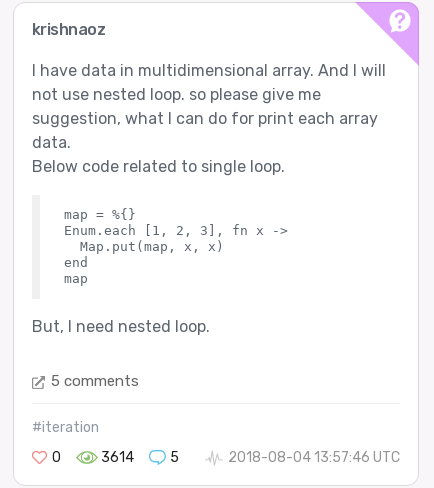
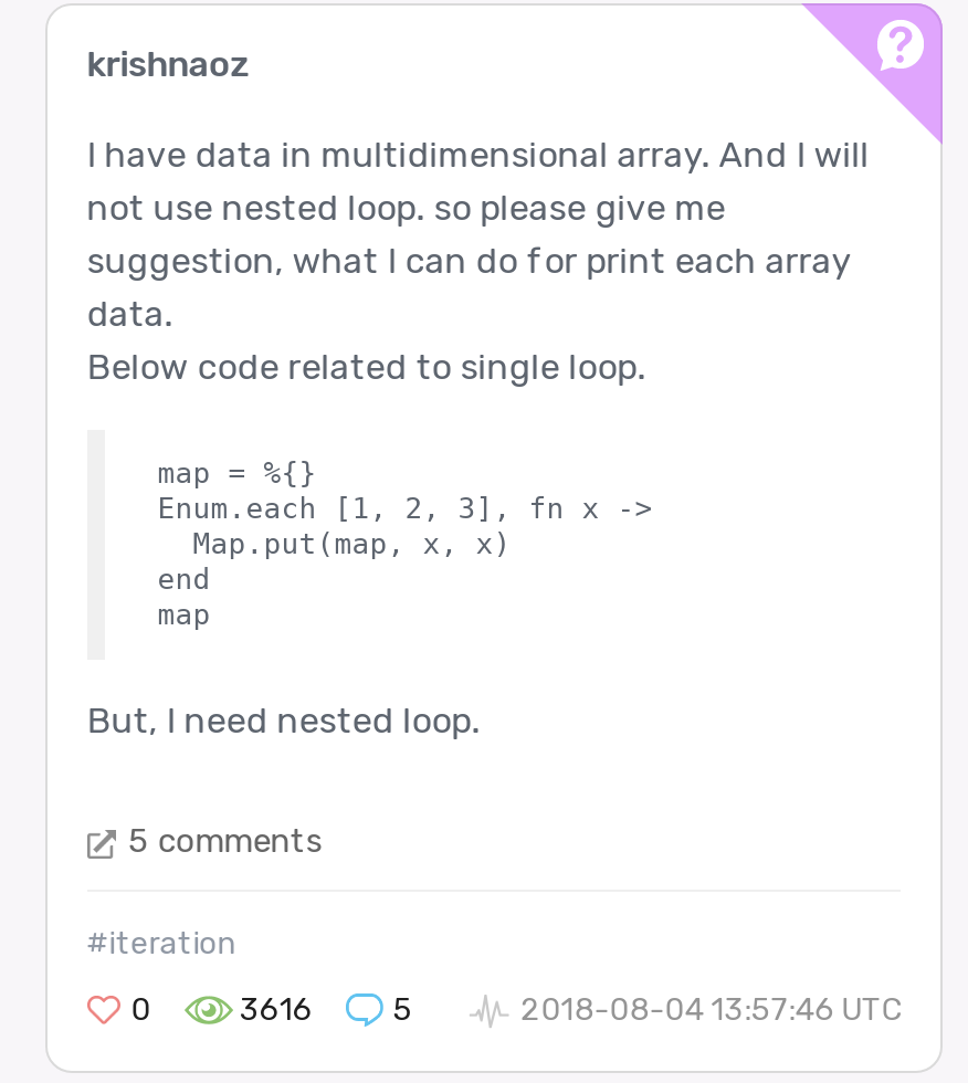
[101,449,134,466] 3614 -> [240,992,313,1029] 3616

